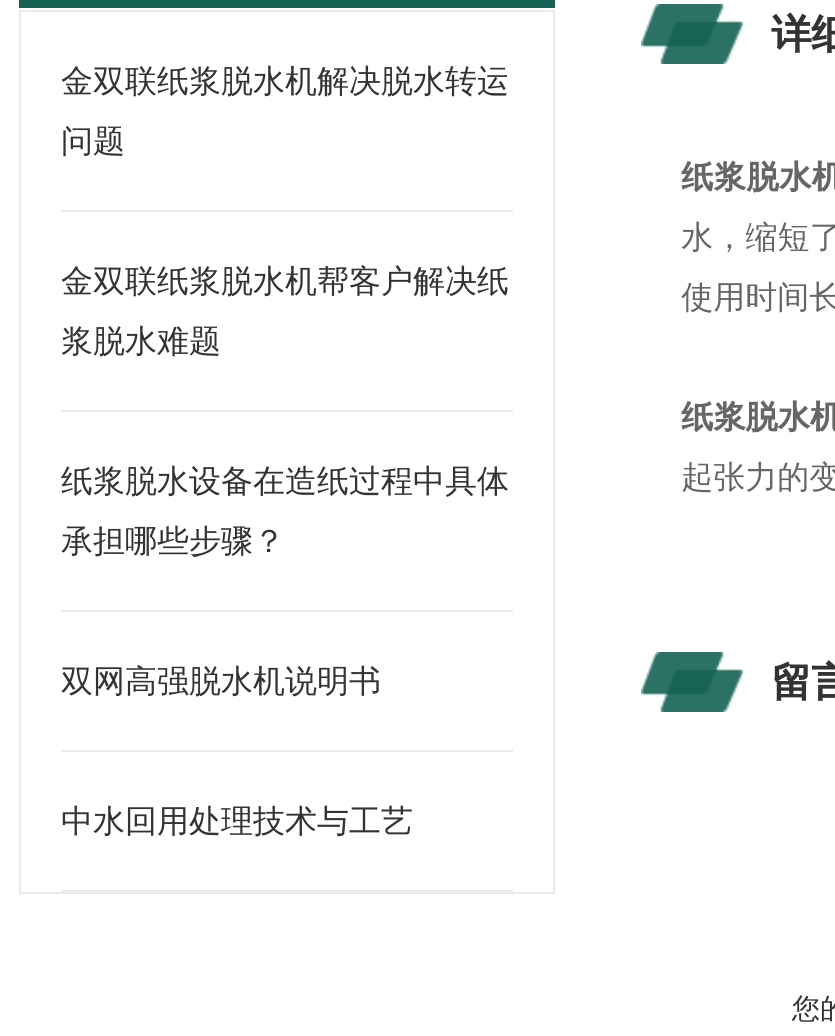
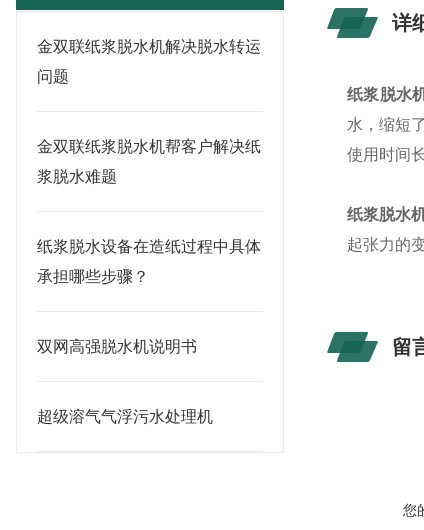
[61,804,413,838] 中水回用处理技术与工艺 -> [37,408,213,425] 超级溶气气浮污水处理机

